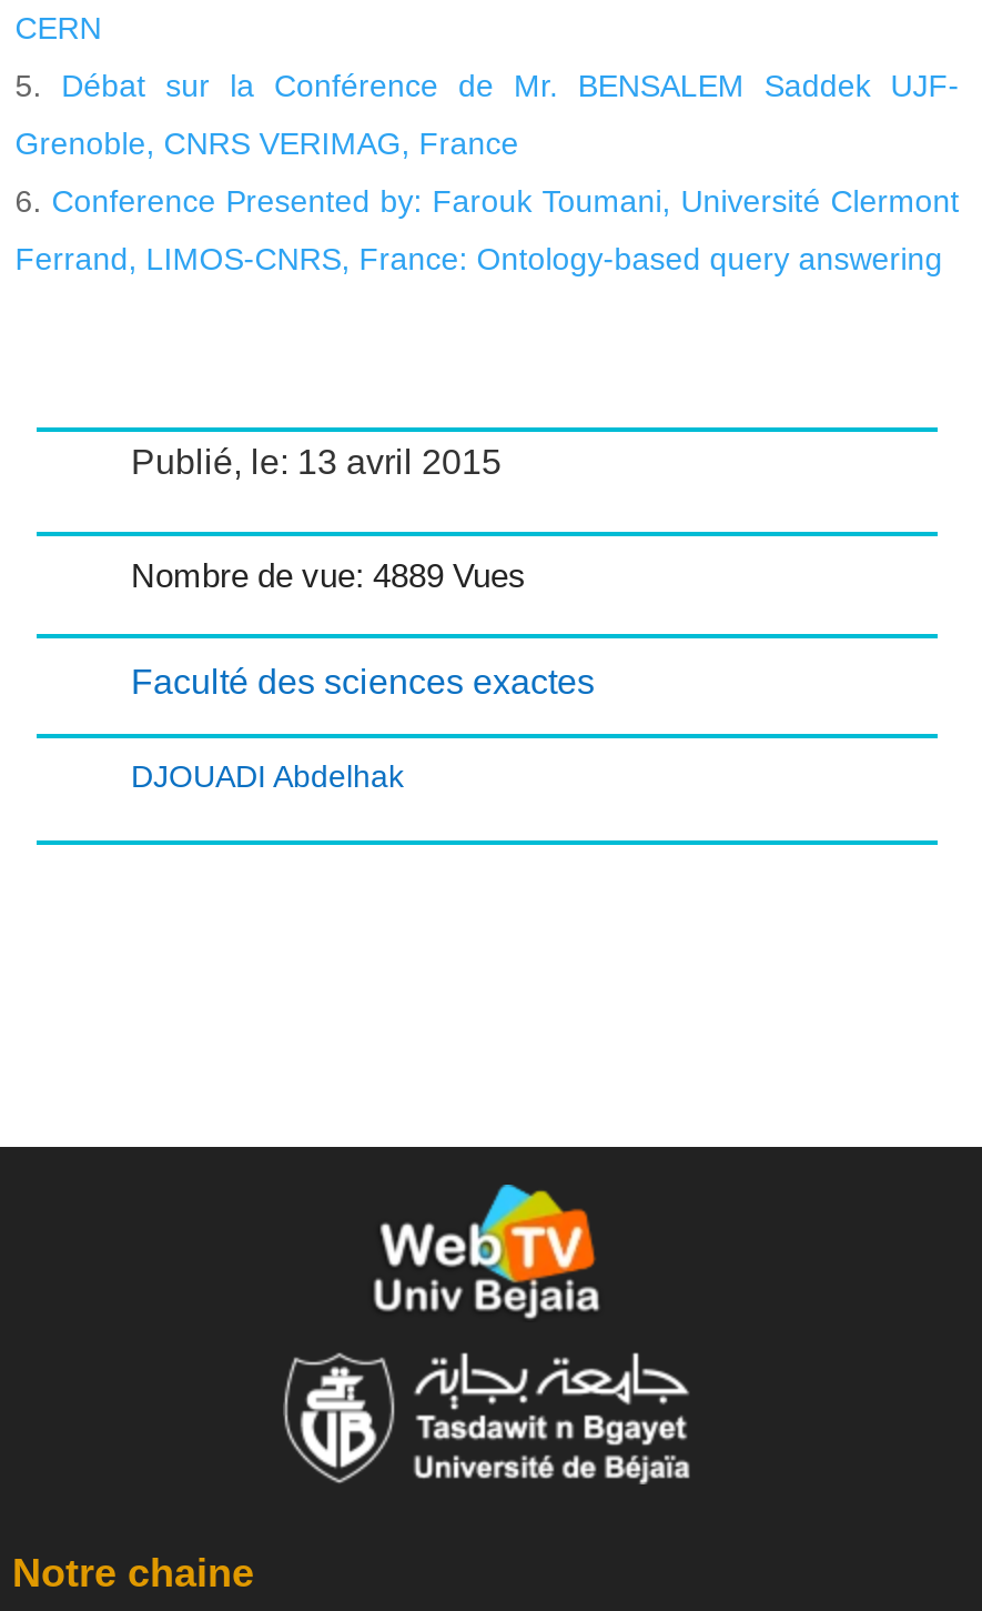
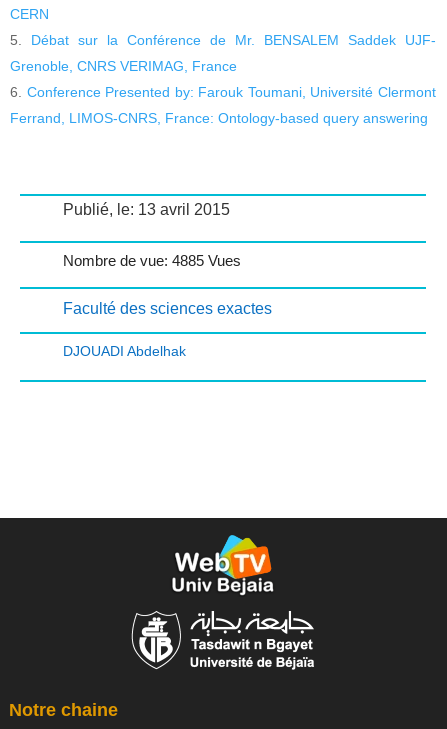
[131,555,526,593] Nombre de vue: 4889 Vues -> [62,252,240,269] Nombre de vue: 4885 Vues

